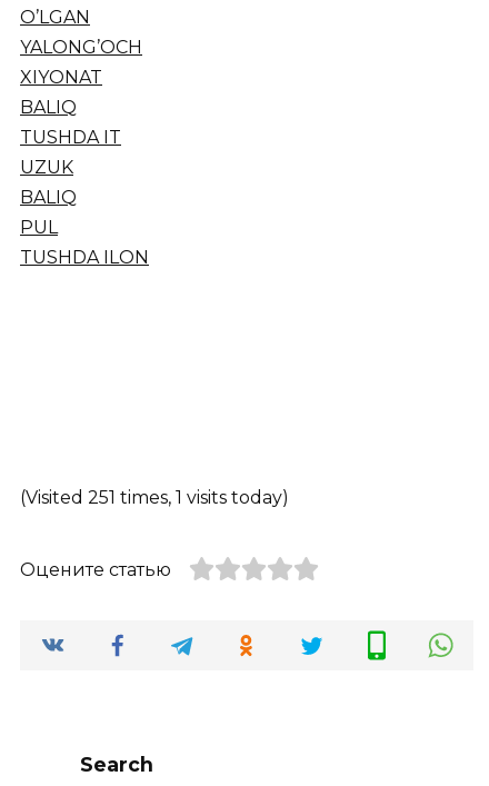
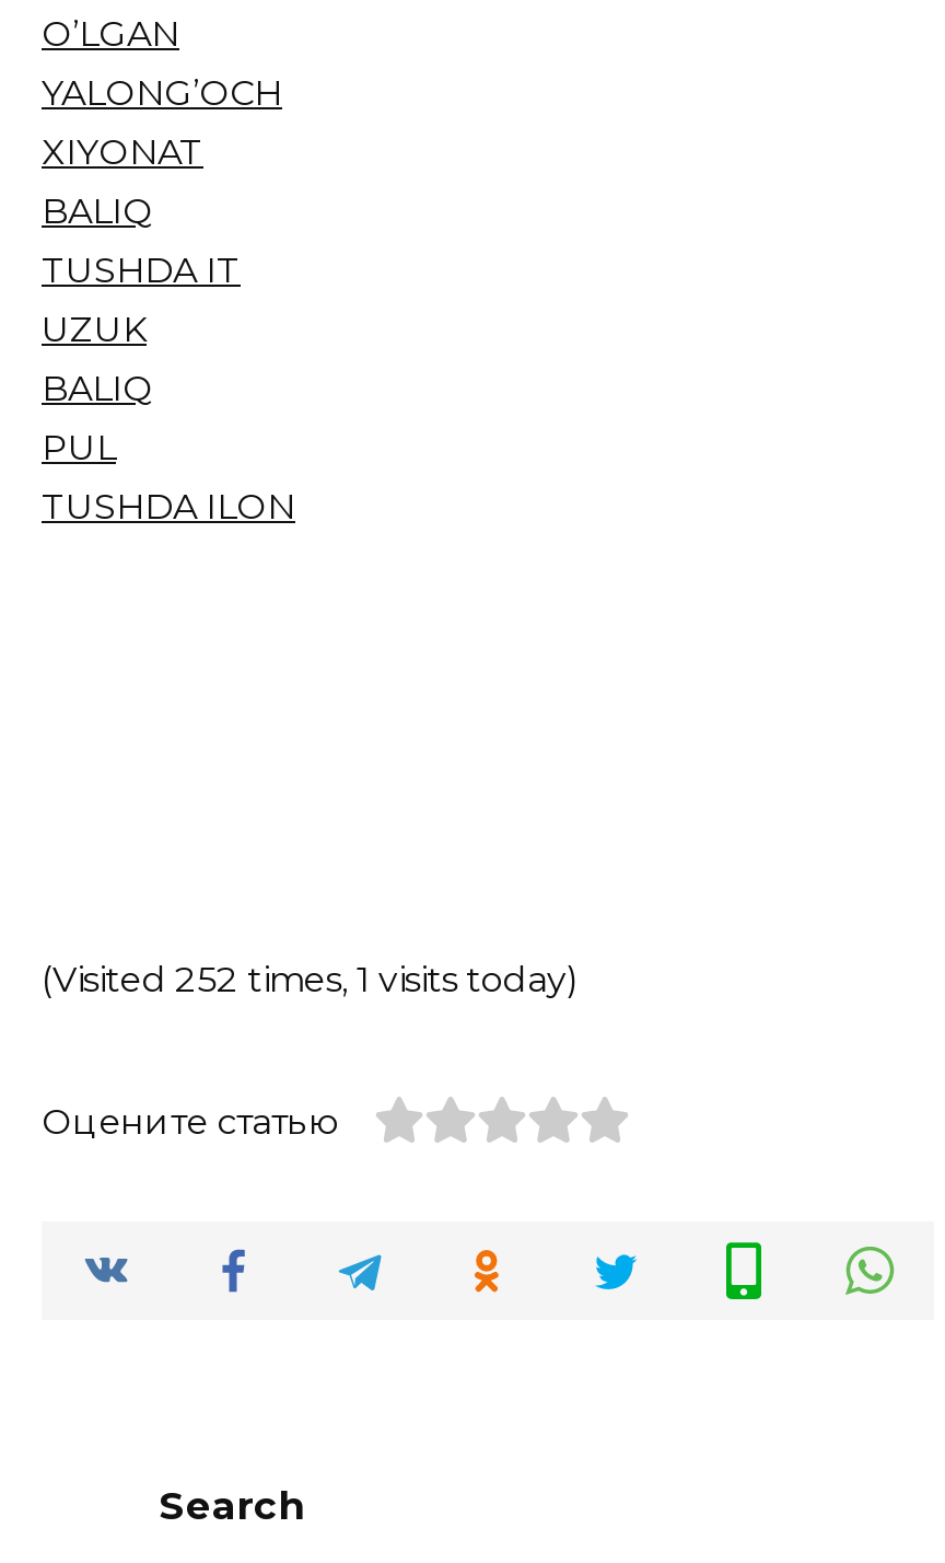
[20,487,289,508] (Visited 251 times, 1 visits today) -> [42,959,580,1001] (Visited 252 times, 1 visits today)

